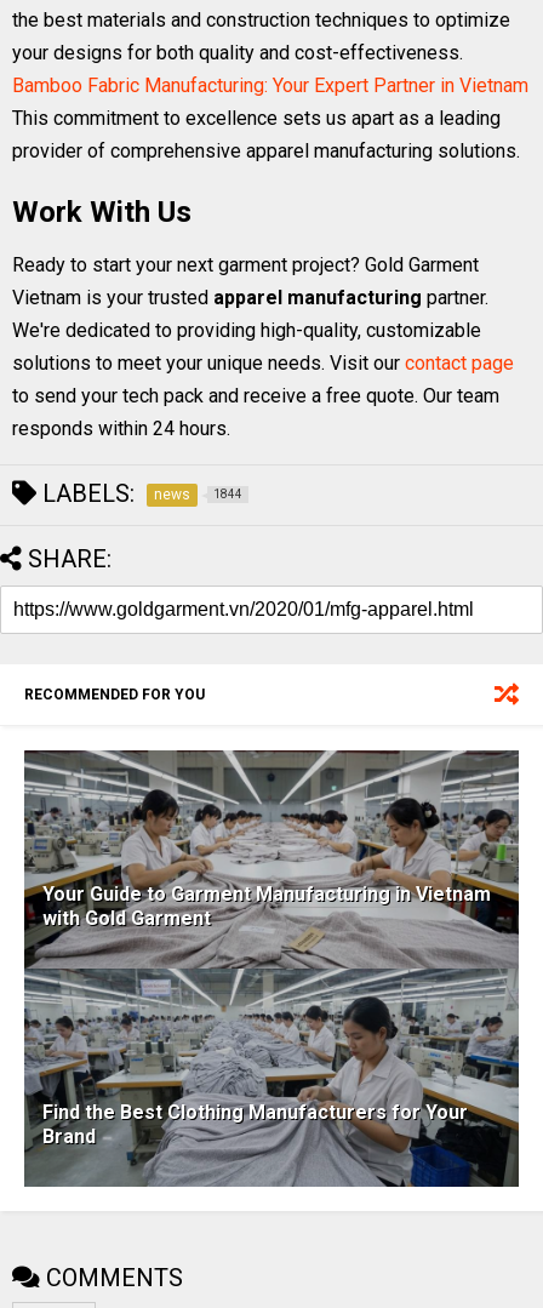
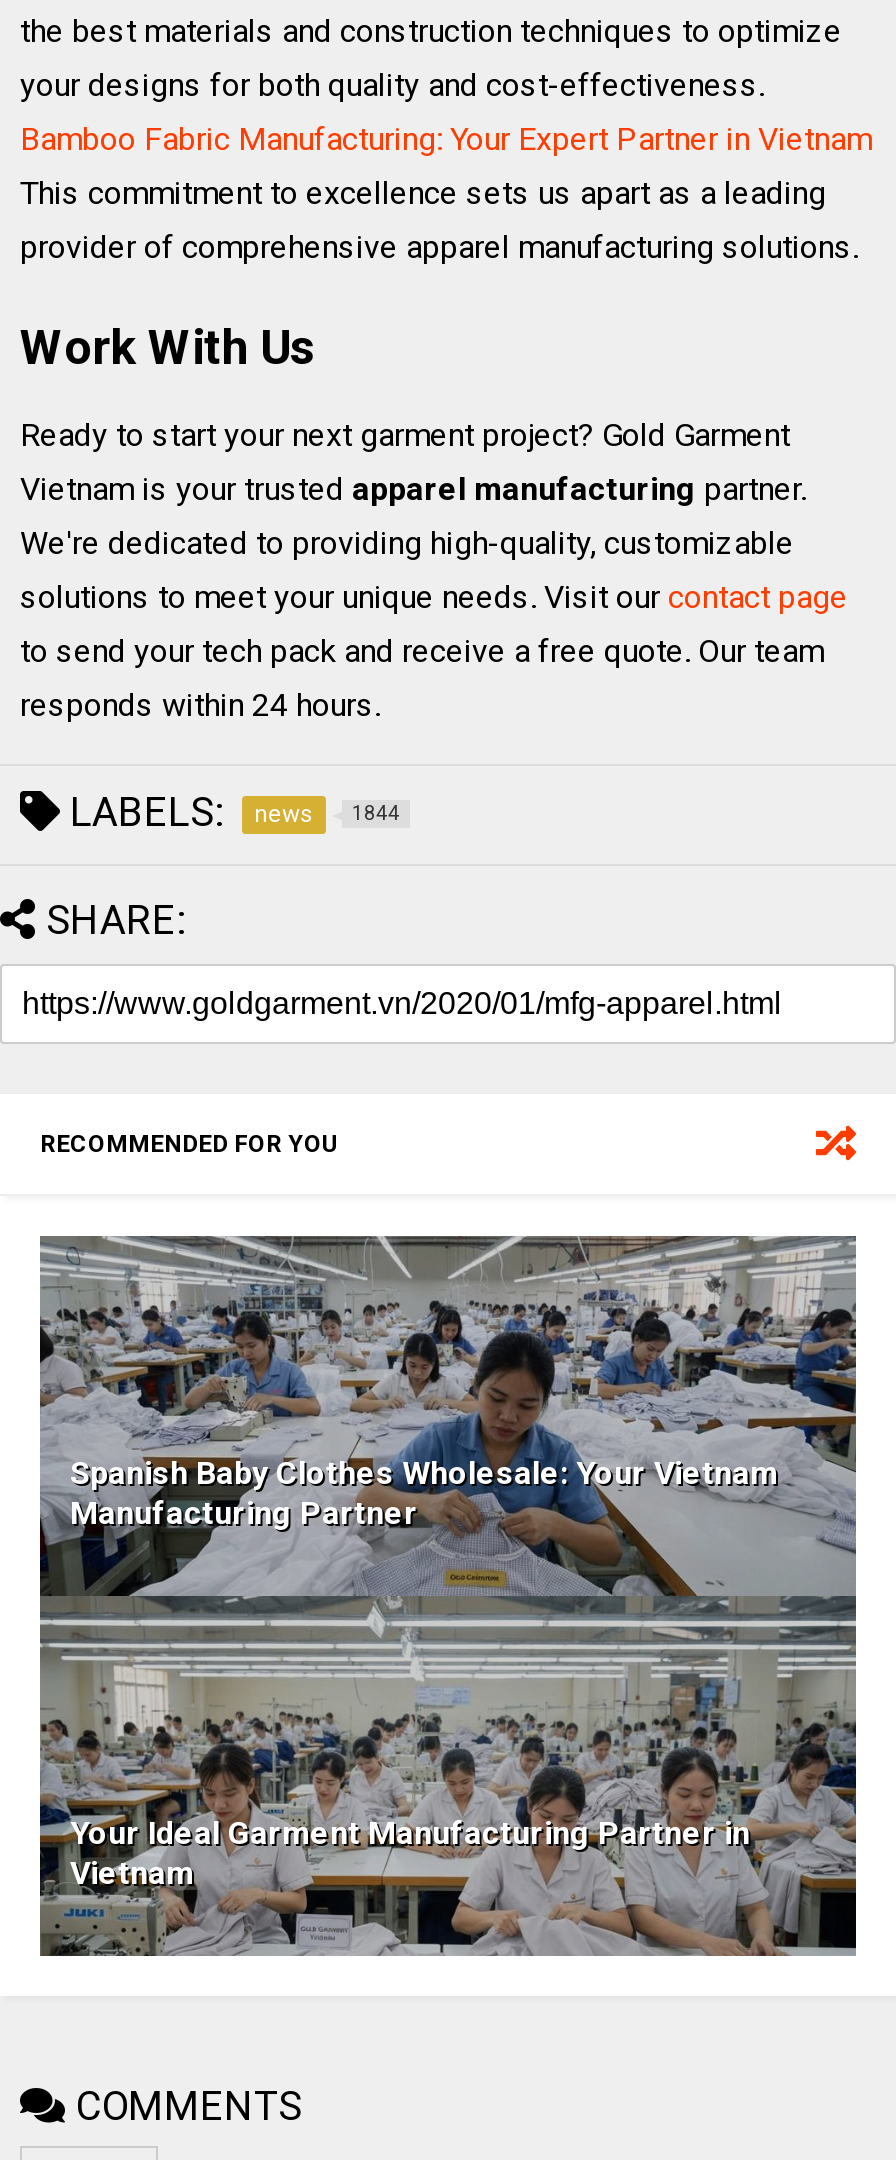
[24,750,519,1188] [image] | Your Guide to Garment Manufacturing in Vietnam | with Gold Garment -> [38,1236,858,1958] [image] | Spanish Baby Clothes Wholesale: Your Vietnam | Manufacturing Partner
[42,1100,468,1148] Find the Best Clothing Manufacturers for Your | Brand -> [70,1814,750,1892] Your Ideal Garment Manufacturing Partner in | Vietnam

